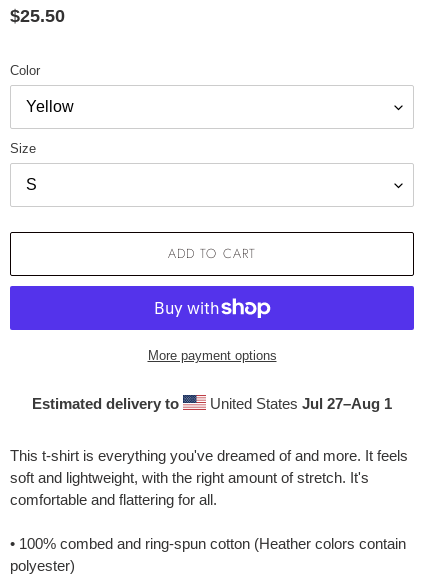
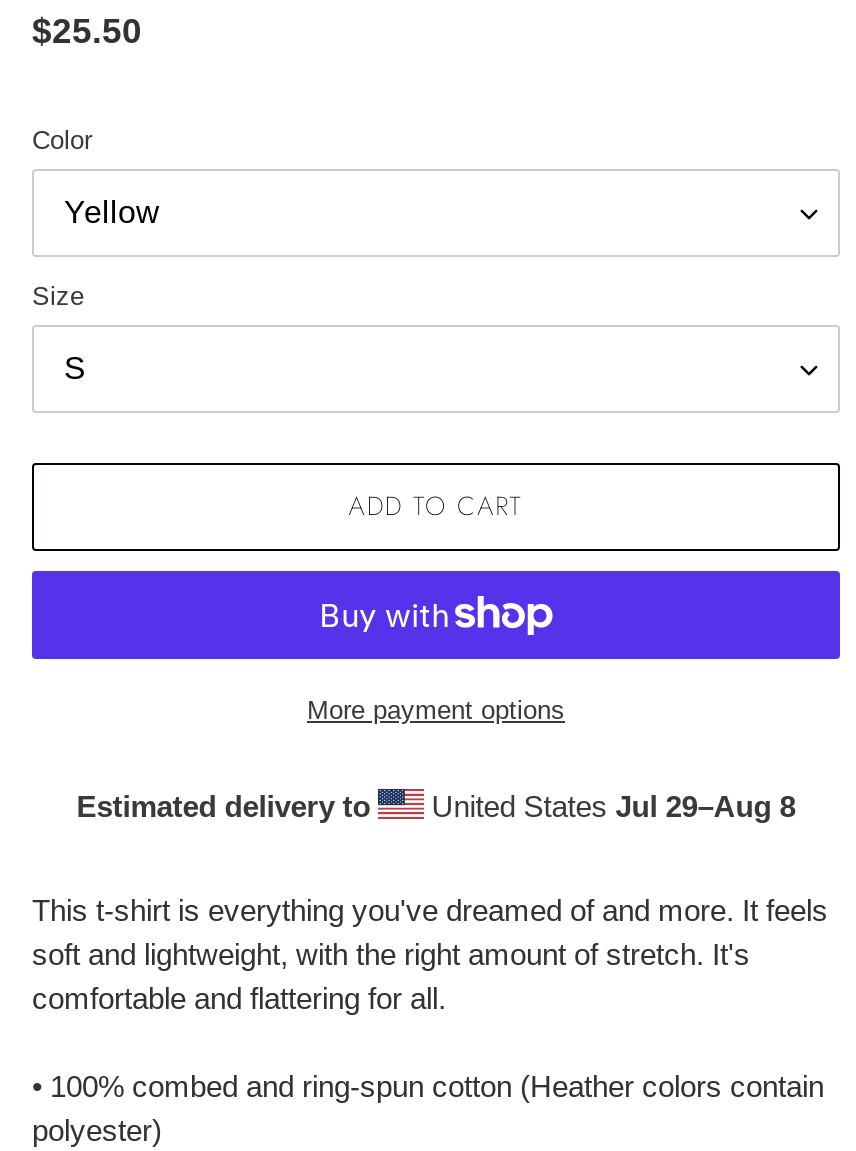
[206,394,392,411] United States Jul 27–Aug 1 -> [424,788,796,822] United States Jul 29–Aug 8

